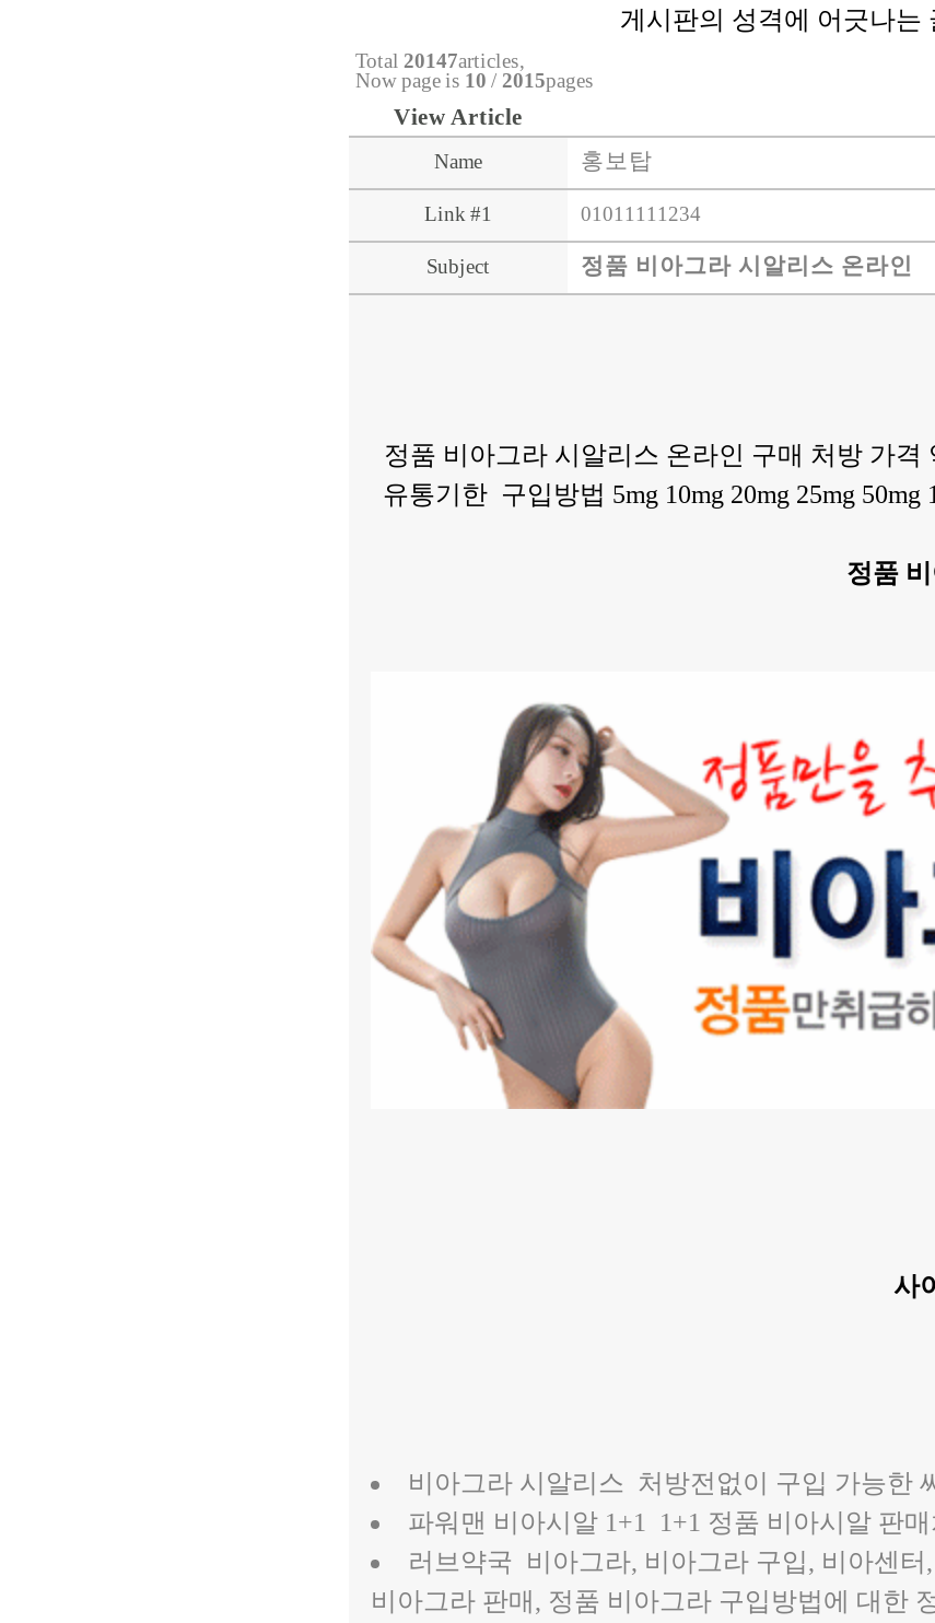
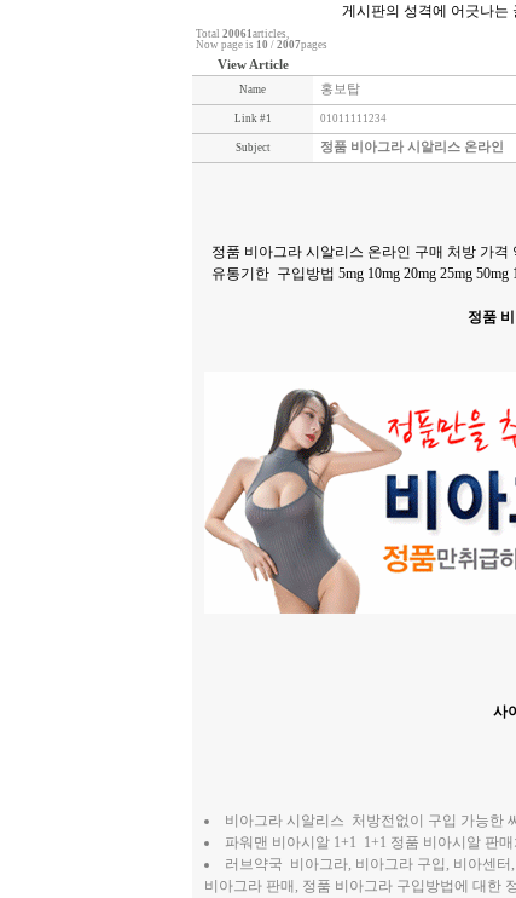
[351,50,524,72] Total 20147articles, -> [193,28,289,40] Total 20061articles,
[351,70,594,92] Now page is 10 / 2015pages -> [193,39,327,51] Now page is 10 / 2007pages

